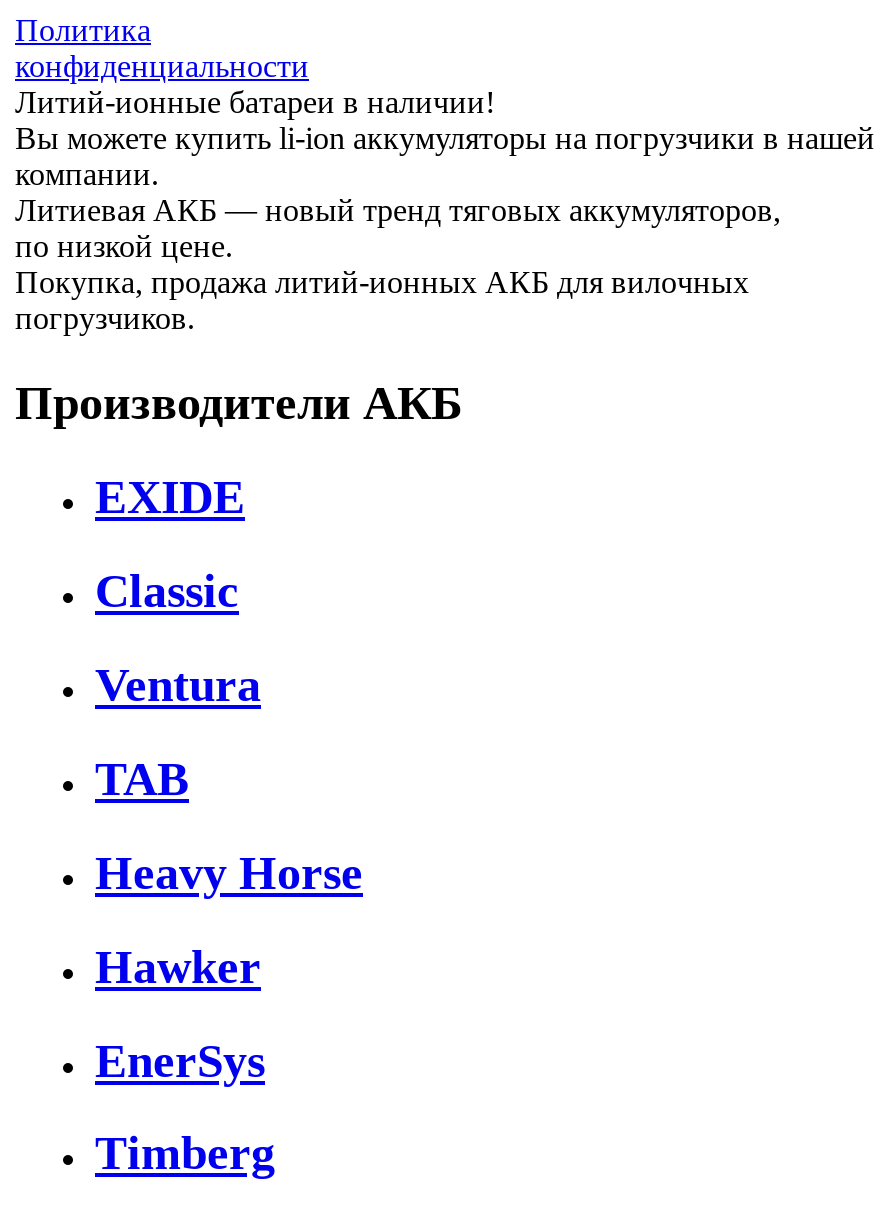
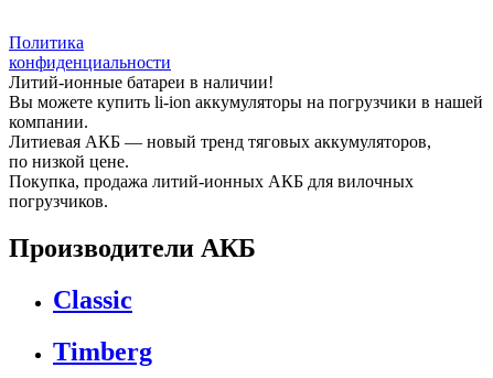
[95,471,245,523] EXIDE -> none
[95,659,363,1086] Ventura | TAB | Heavy Horse | Hawker | EnerSys -> none

